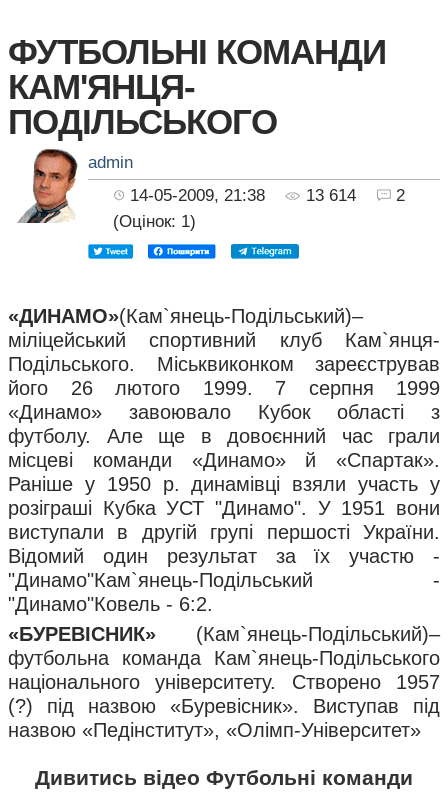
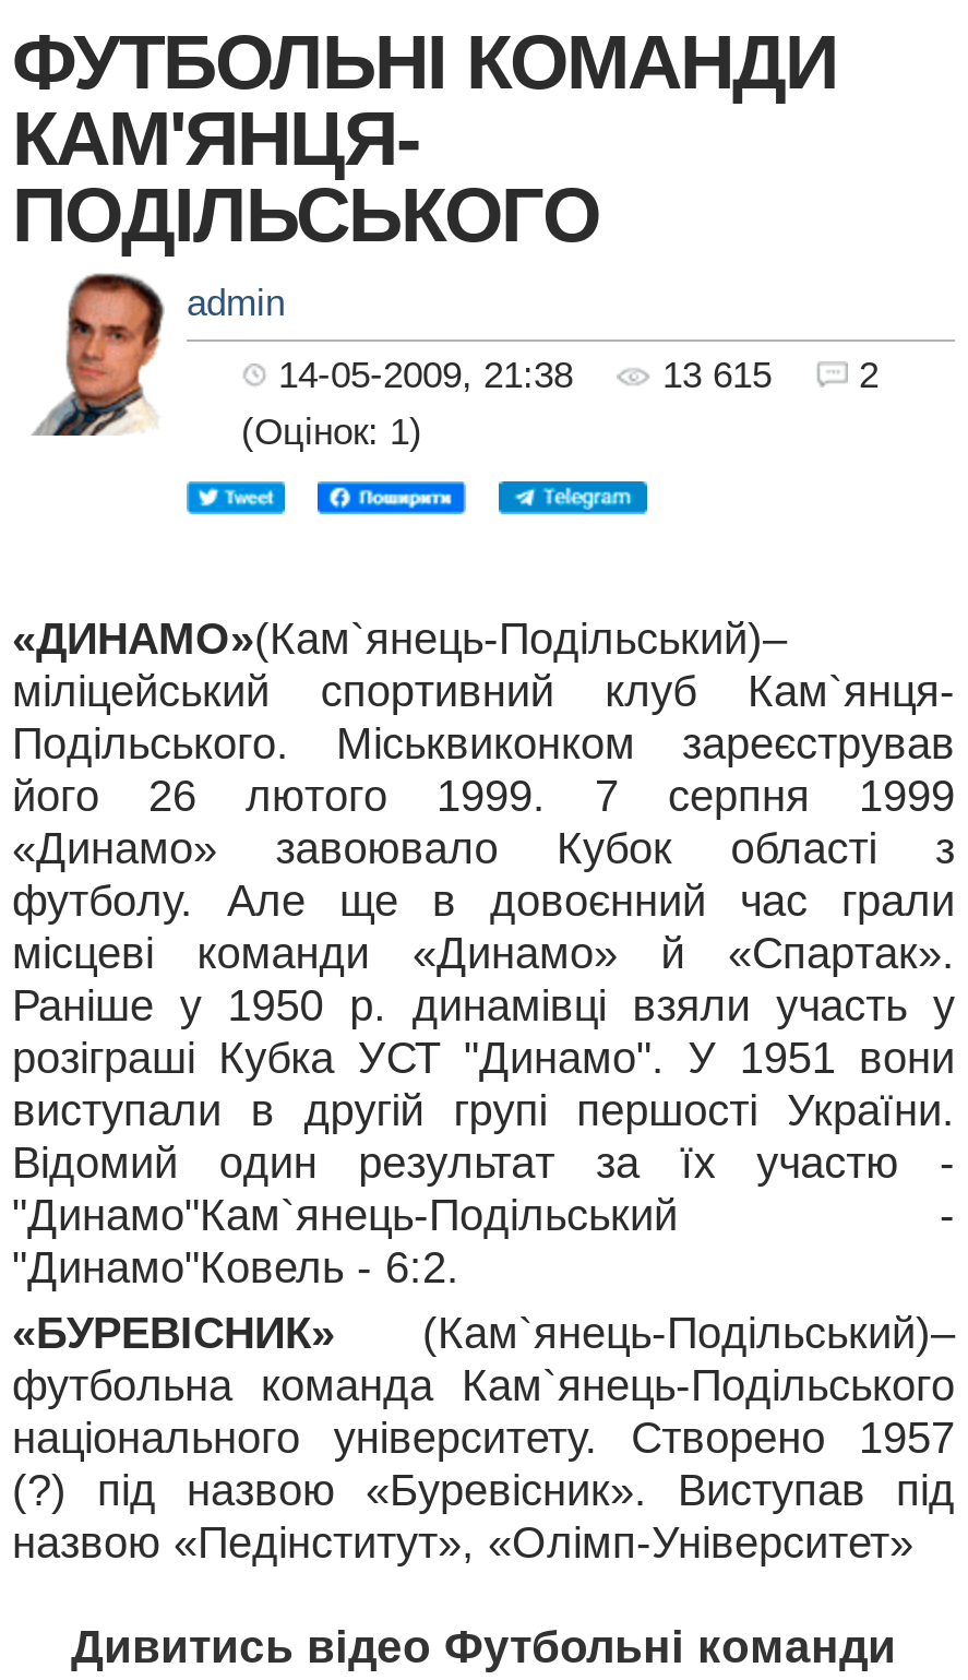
[130,186,405,205] 14-05-2009, 21:38 13 614 2 -> [278,355,879,396] 14-05-2009, 21:38 13 615 2

